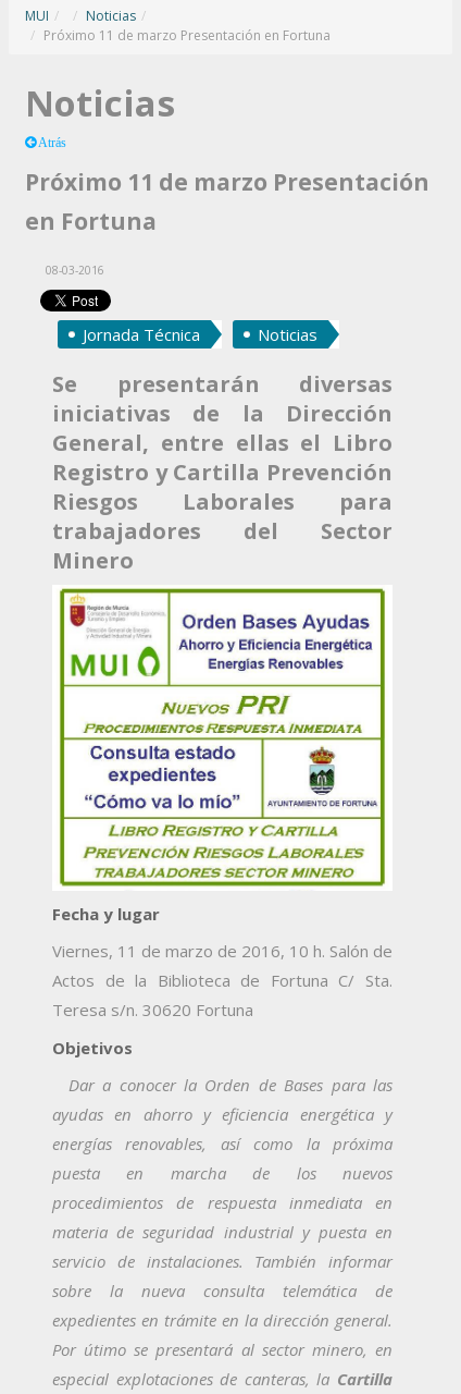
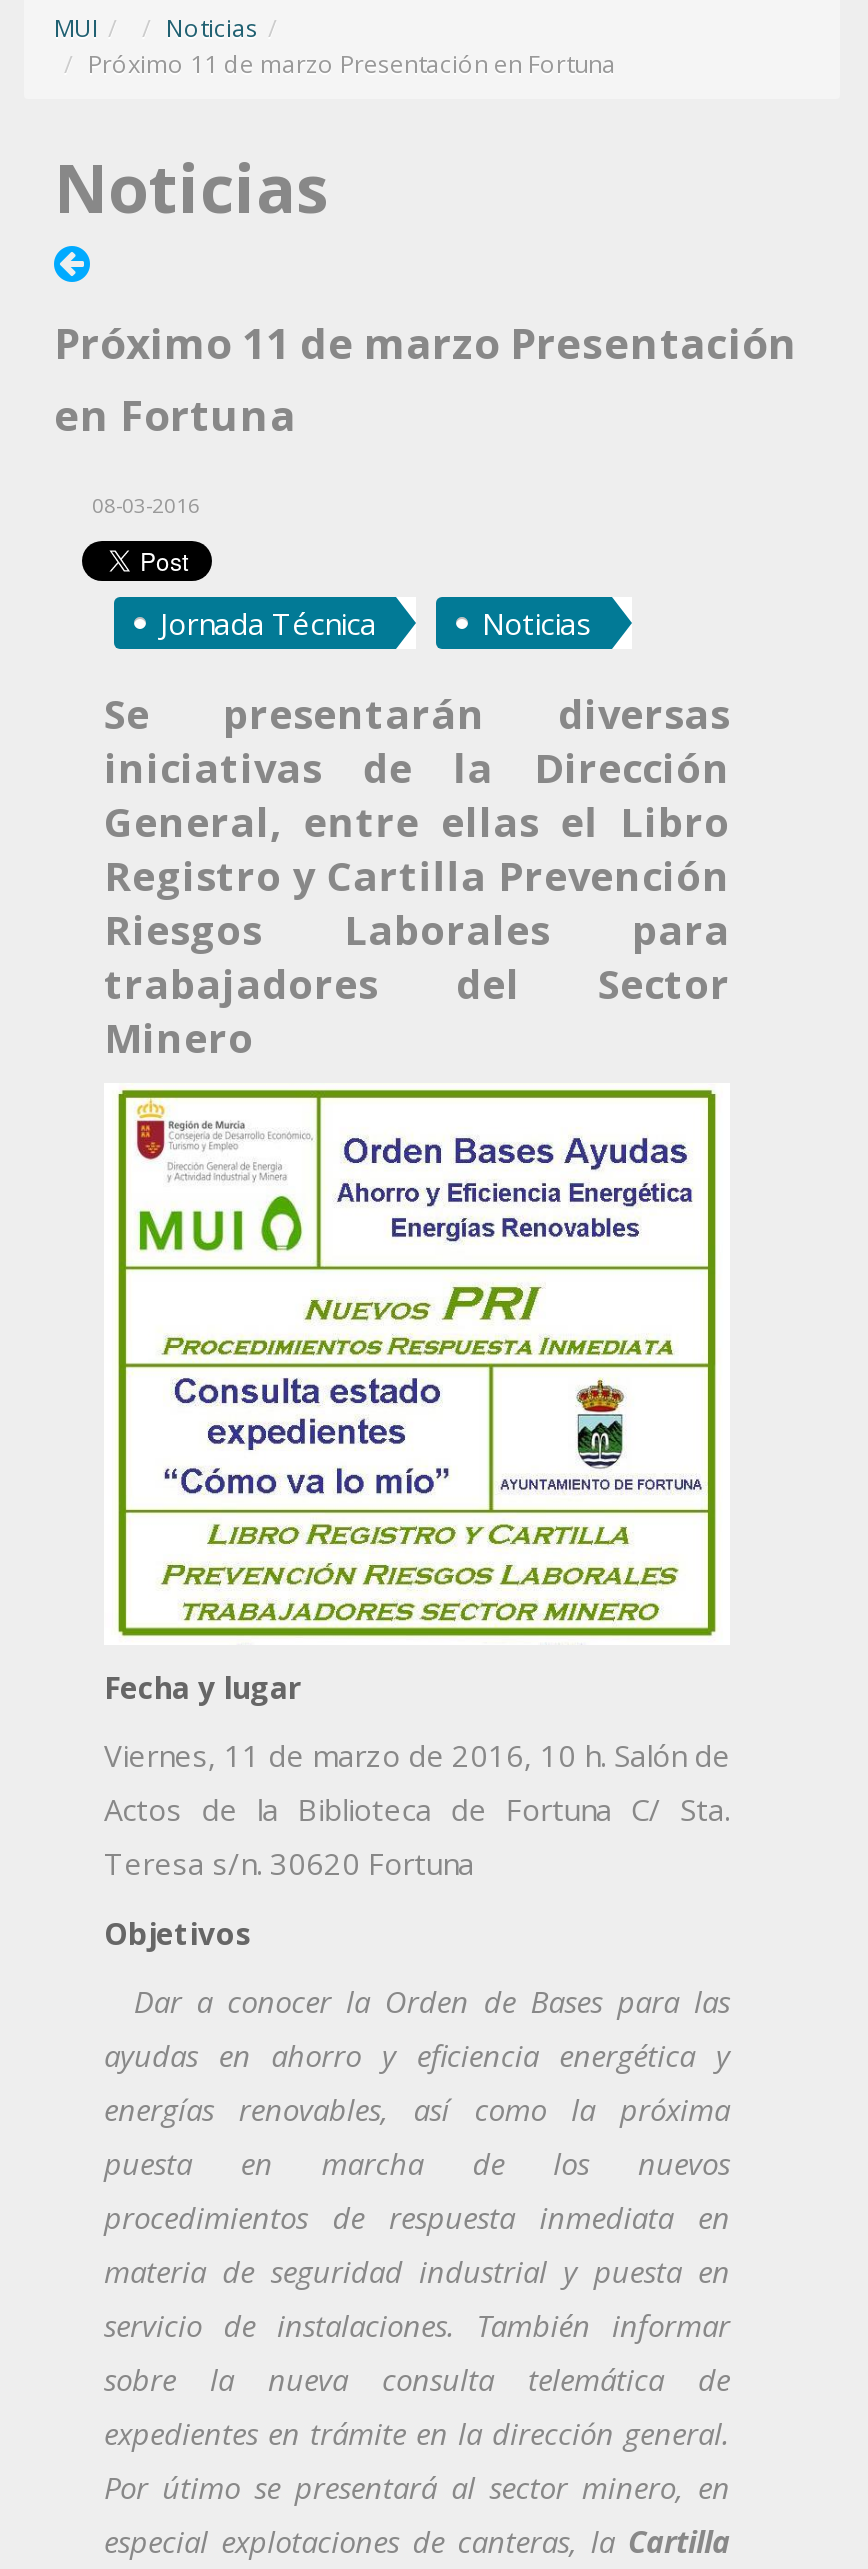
[38,136,66,149] Atrás -> none

